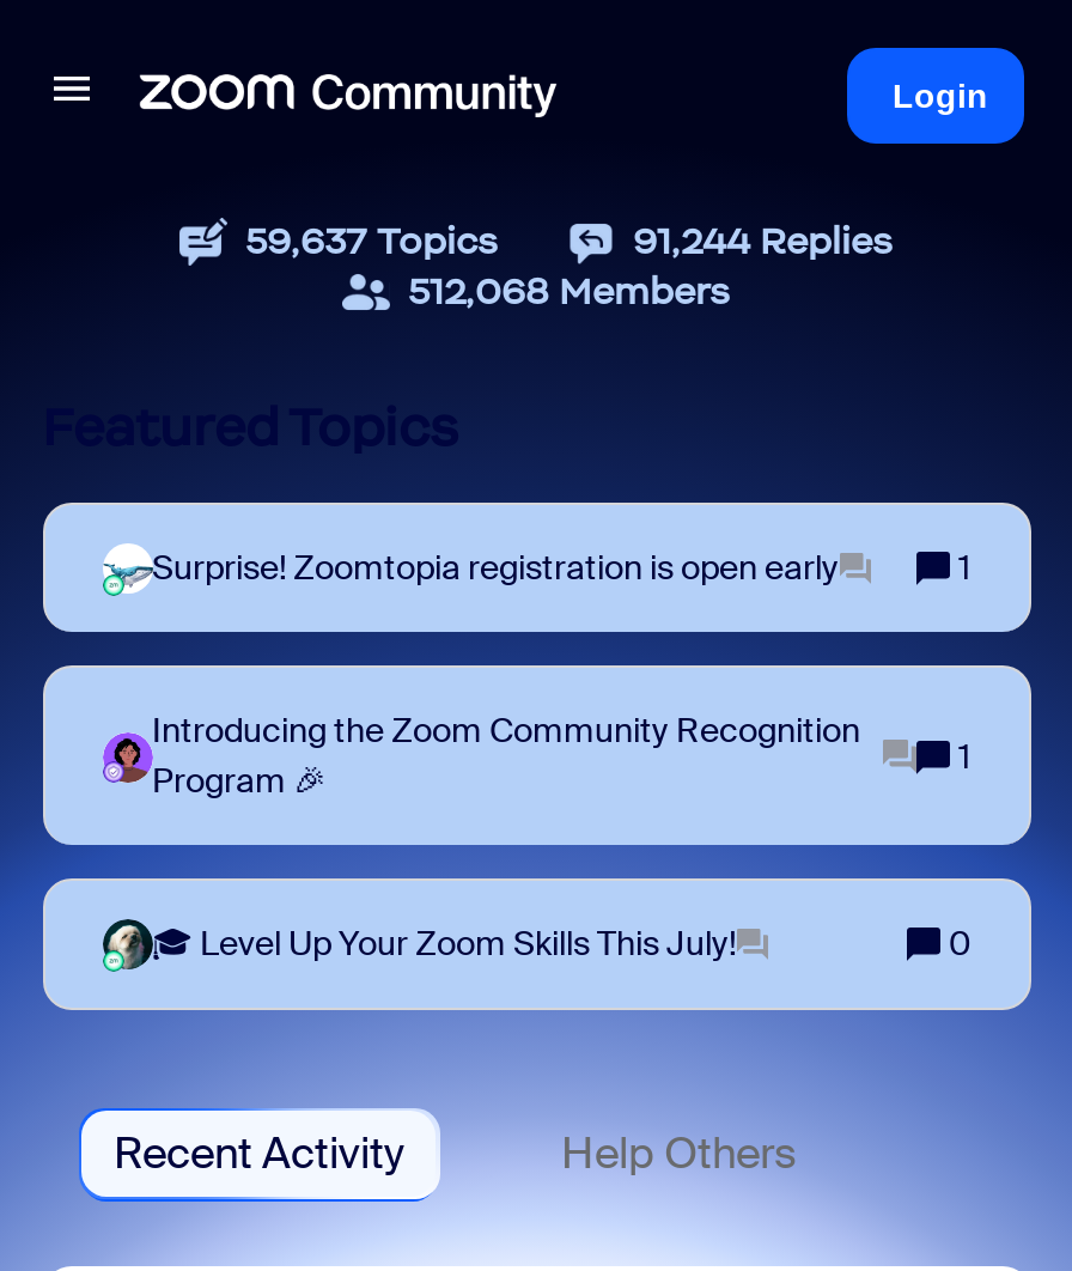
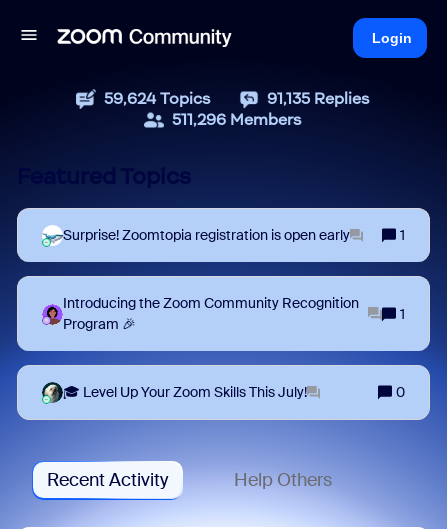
[245,218,499,263] 59,637 Topics -> [104,89,211,108] 59,624 Topics
[633,218,894,263] 91,244 Replies -> [267,89,370,108] 91,135 Replies
[408,268,731,314] 512,068 Members -> [172,110,302,129] 511,296 Members

